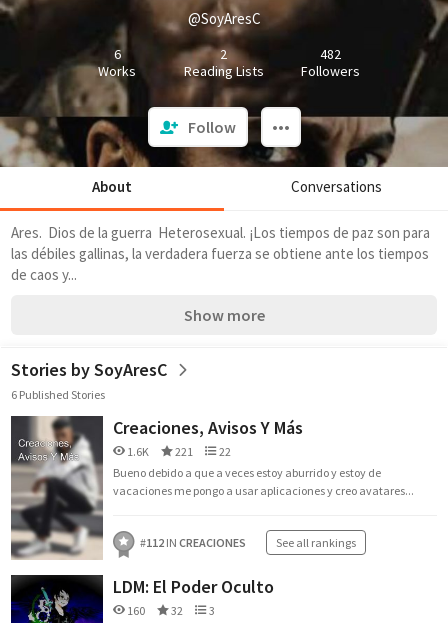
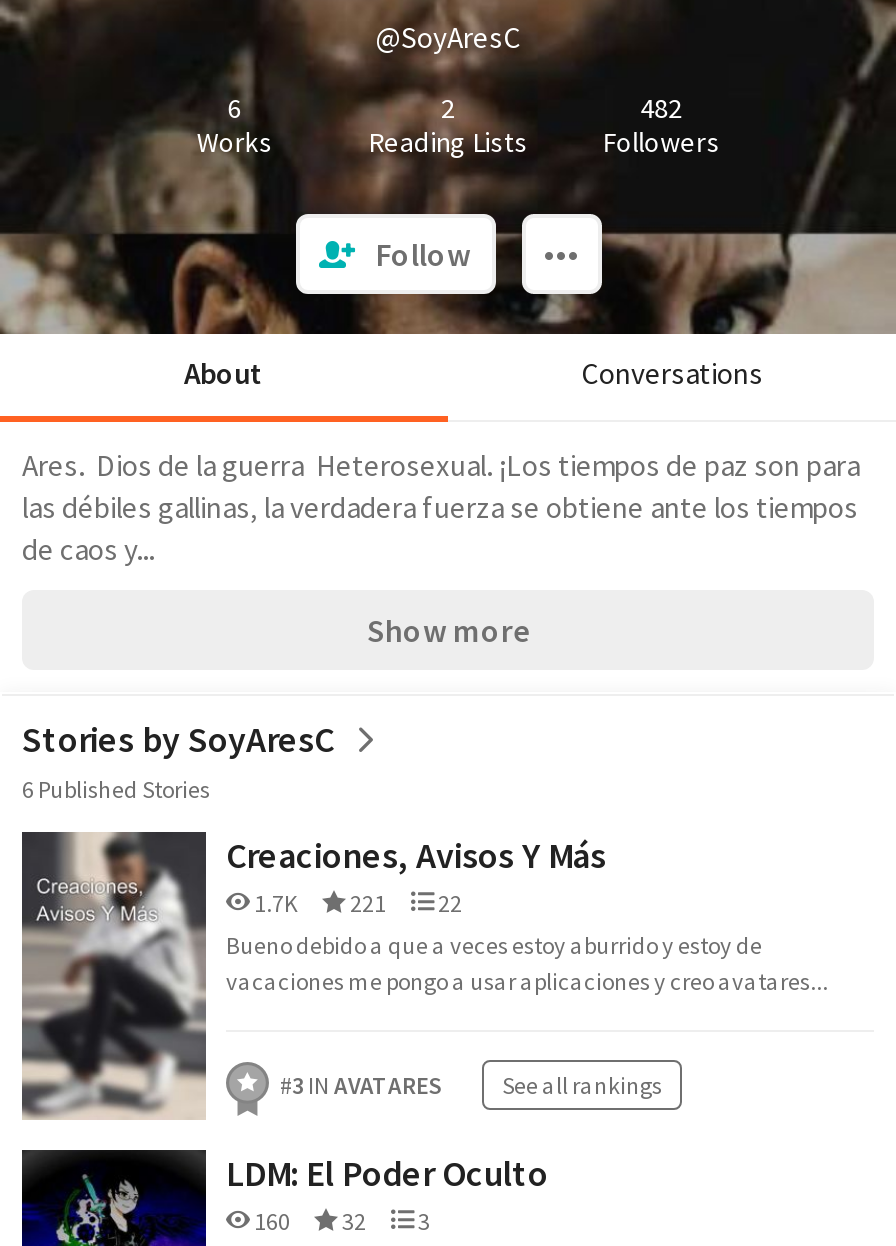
[125,444,231,459] 1.6K 221 22 -> [250,888,462,918] 1.7K 221 22
[140,535,246,550] #112 IN CREACIONES -> [280,1070,442,1100] #3 IN AVATARES

